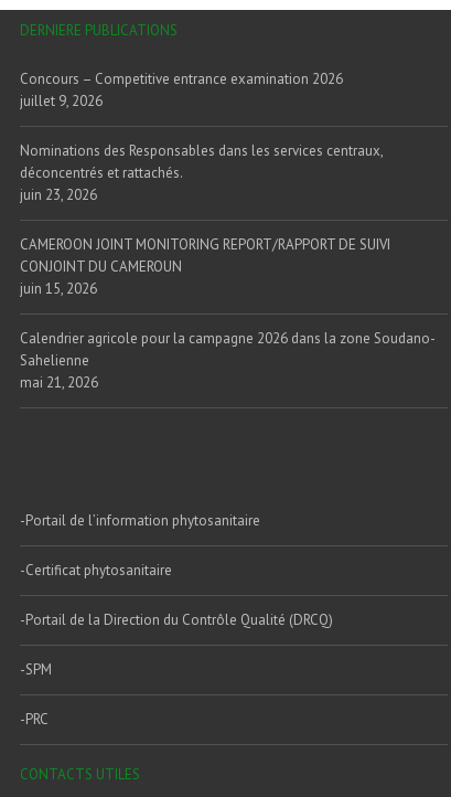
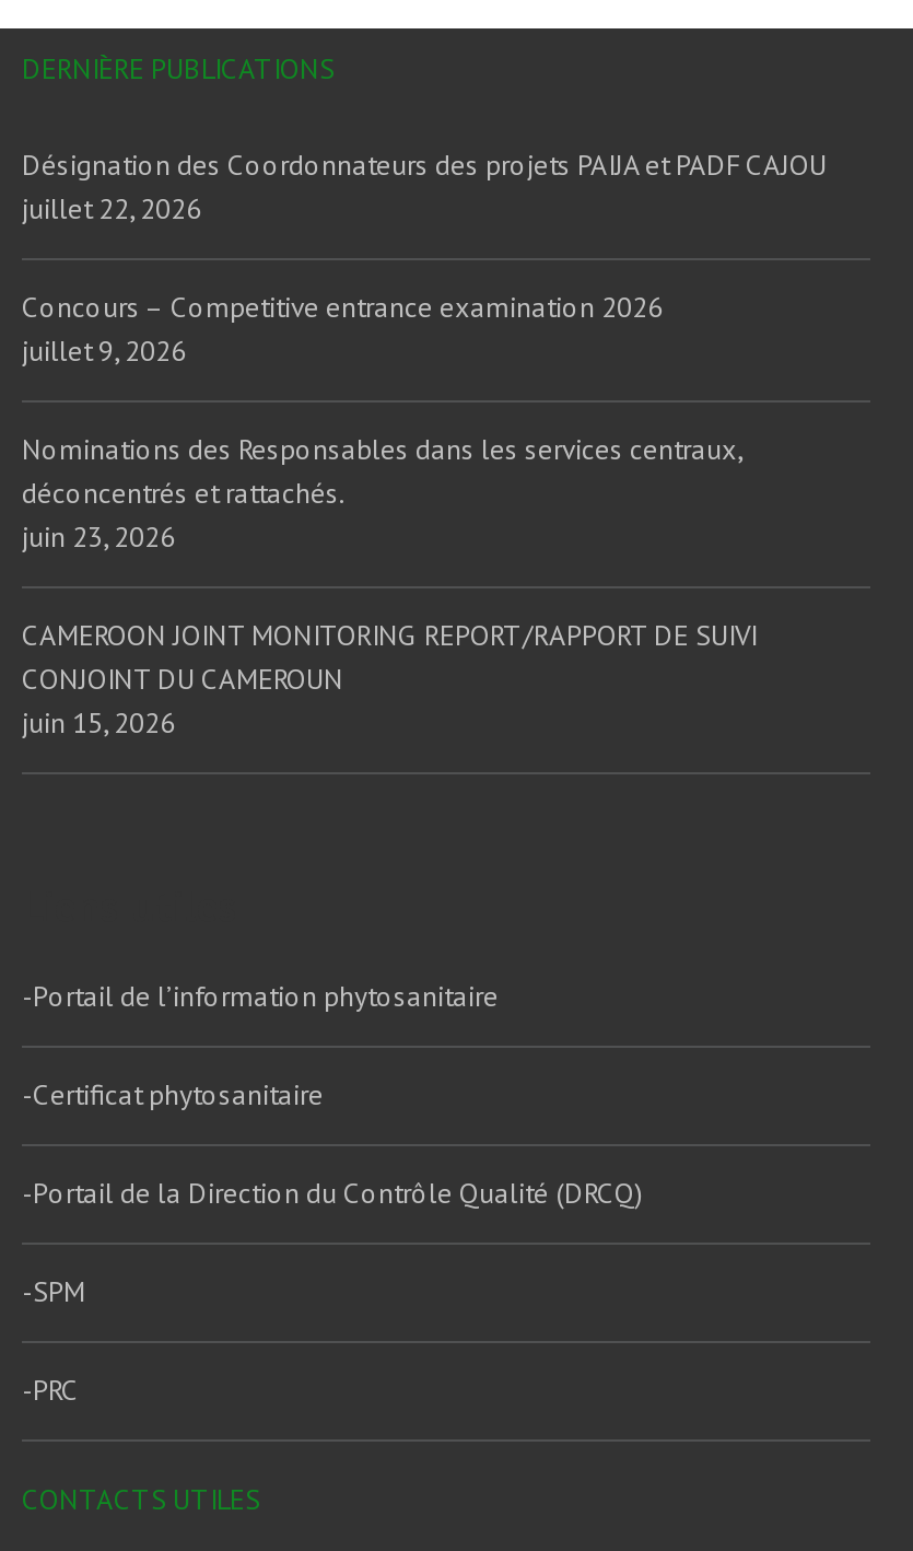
none -> [22,147,827,228] Désignation des Coordonnateurs des projets PAIJA et PADF CAJOU | juillet 22, 2026
moved [20,70,390,298] -> [22,289,757,742]: Concours – Competitive entrance examination 2026 | juillet 9, 2026 | Nominations des Responsables dans les services centraux, | déconcentrés et rattachés. | juin 23, 2026 | CAMEROON JOINT MONITORING REPORT/RAPPORT DE SUIVI | CONJOINT DU CAMEROUN | juin 15, 2026
[20,329,436,392] Calendrier agricole pour la campagne 2026 dans la zone Soudano- | Sahelienne | mai 21, 2026 -> none

